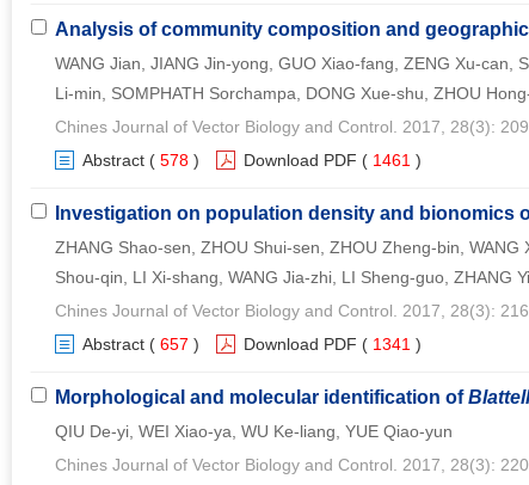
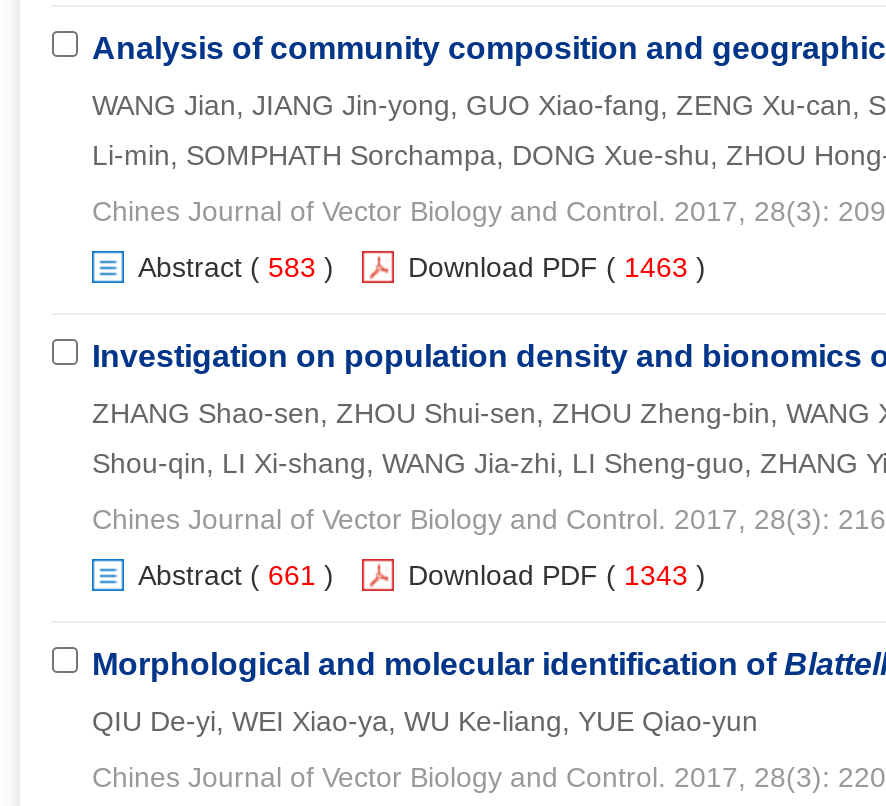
[82,151,204,170] Abstract ( 578) -> [138,251,342,283] Abstract ( 583)
[244,151,422,170] Download PDF ( 1461) -> [408,251,706,283] Download PDF ( 1463)
[82,334,204,354] Abstract ( 657) -> [138,559,342,591] Abstract ( 661)
[244,334,422,354] Download PDF ( 1341) -> [408,559,706,591] Download PDF ( 1343)

